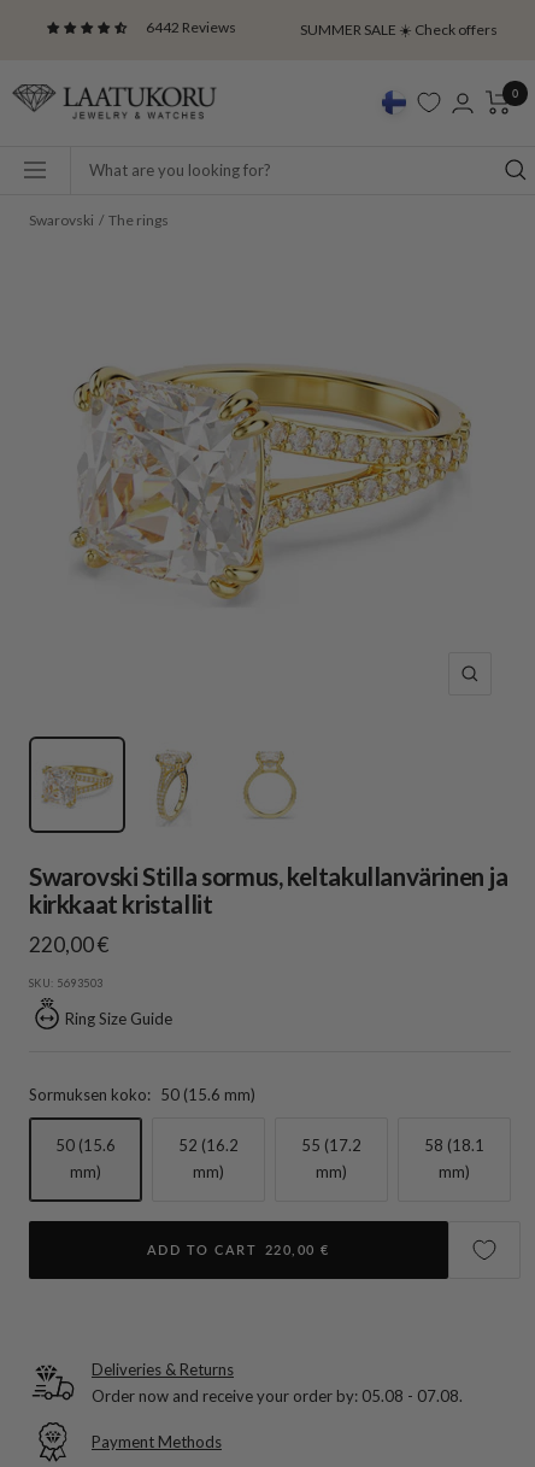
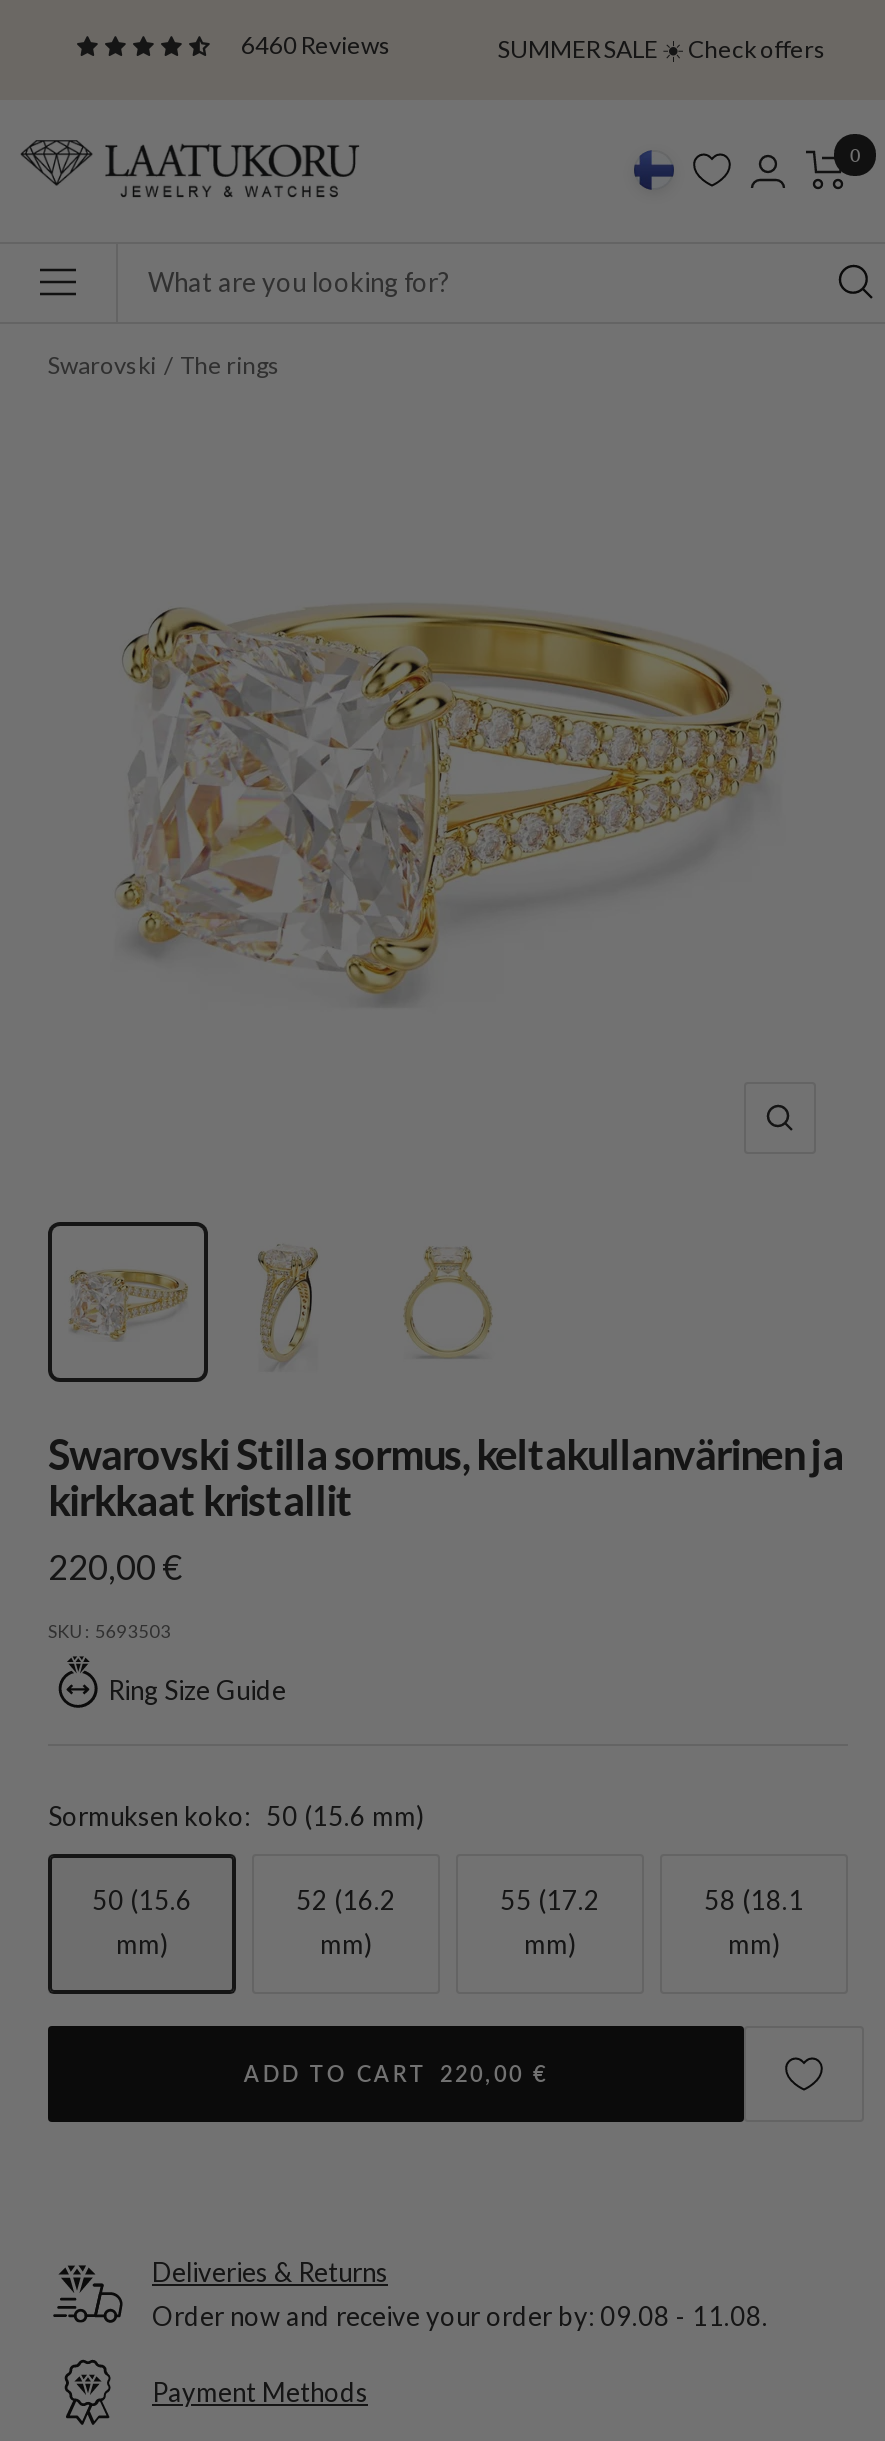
[145,18,236,36] 6442 Reviews -> [241,30,391,60] 6460 Reviews
[92,1386,463,1405] Order now and receive your order by: 05.08 - 07.08. -> [152,2299,768,2331] Order now and receive your order by: 09.08 - 11.08.

